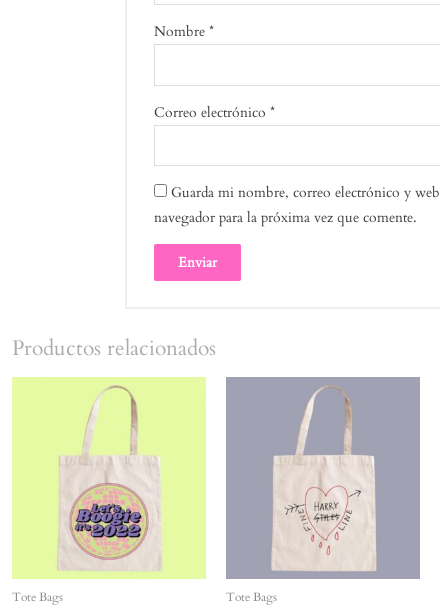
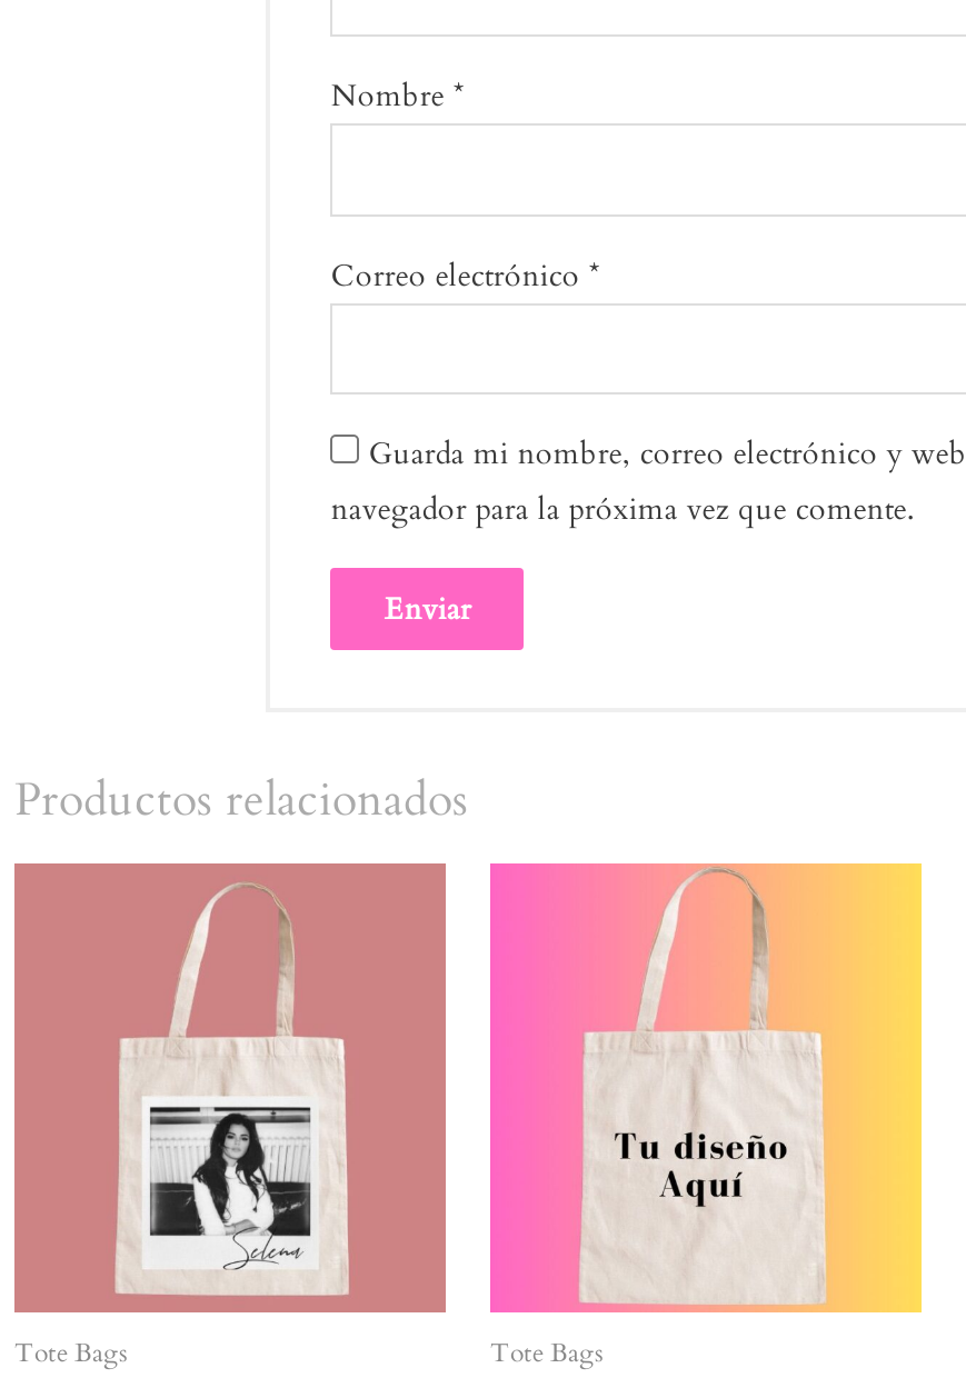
[11,377,207,580] [image] -> [12,861,448,1315] [image]
[225,376,421,580] [image] -> [488,861,924,1315] [image]

